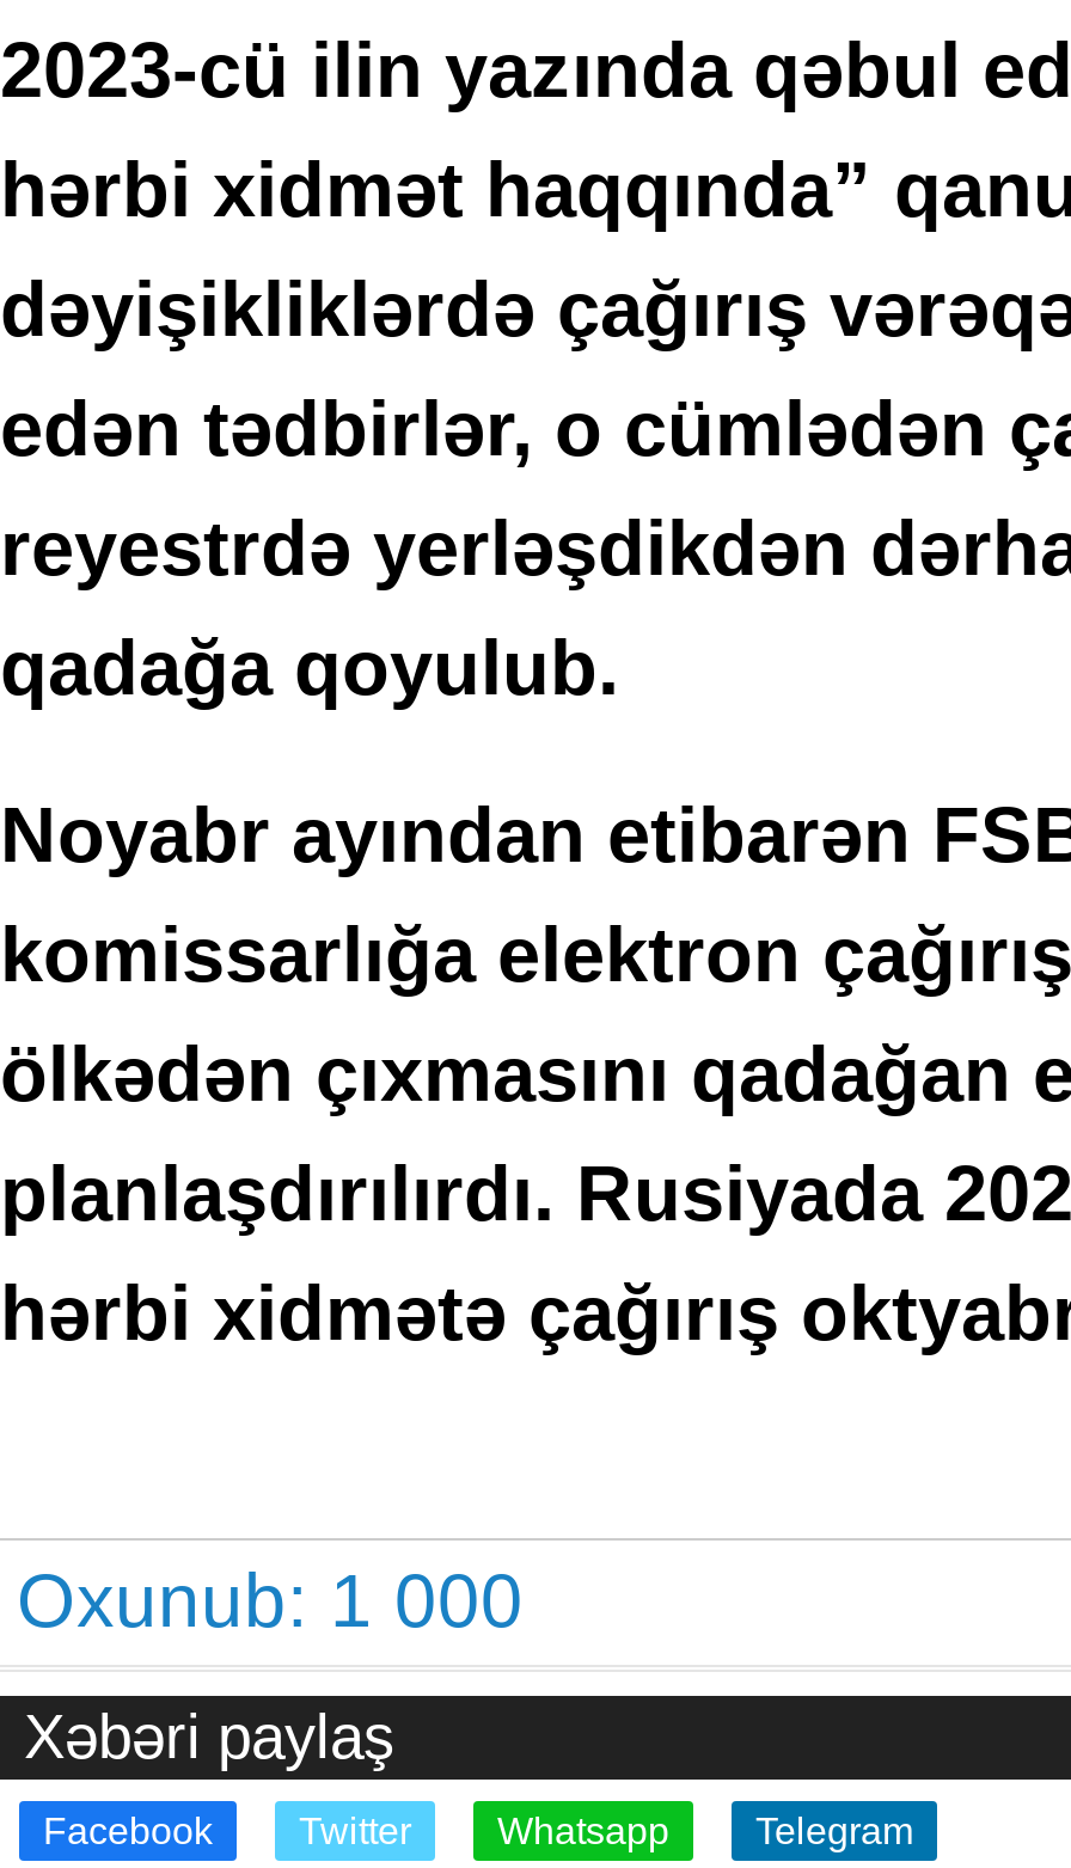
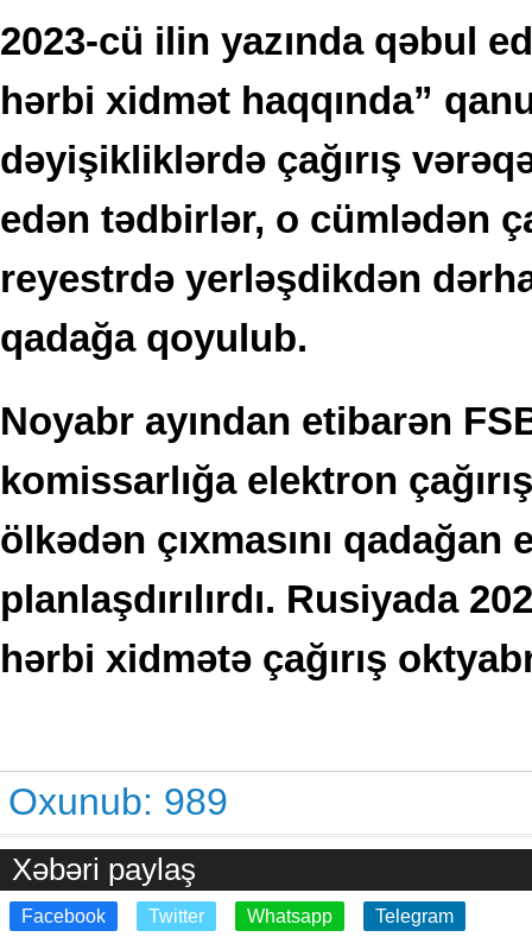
[17,1557,524,1643] Oxunub: 1 000 -> [8,780,228,823] Oxunub: 989

